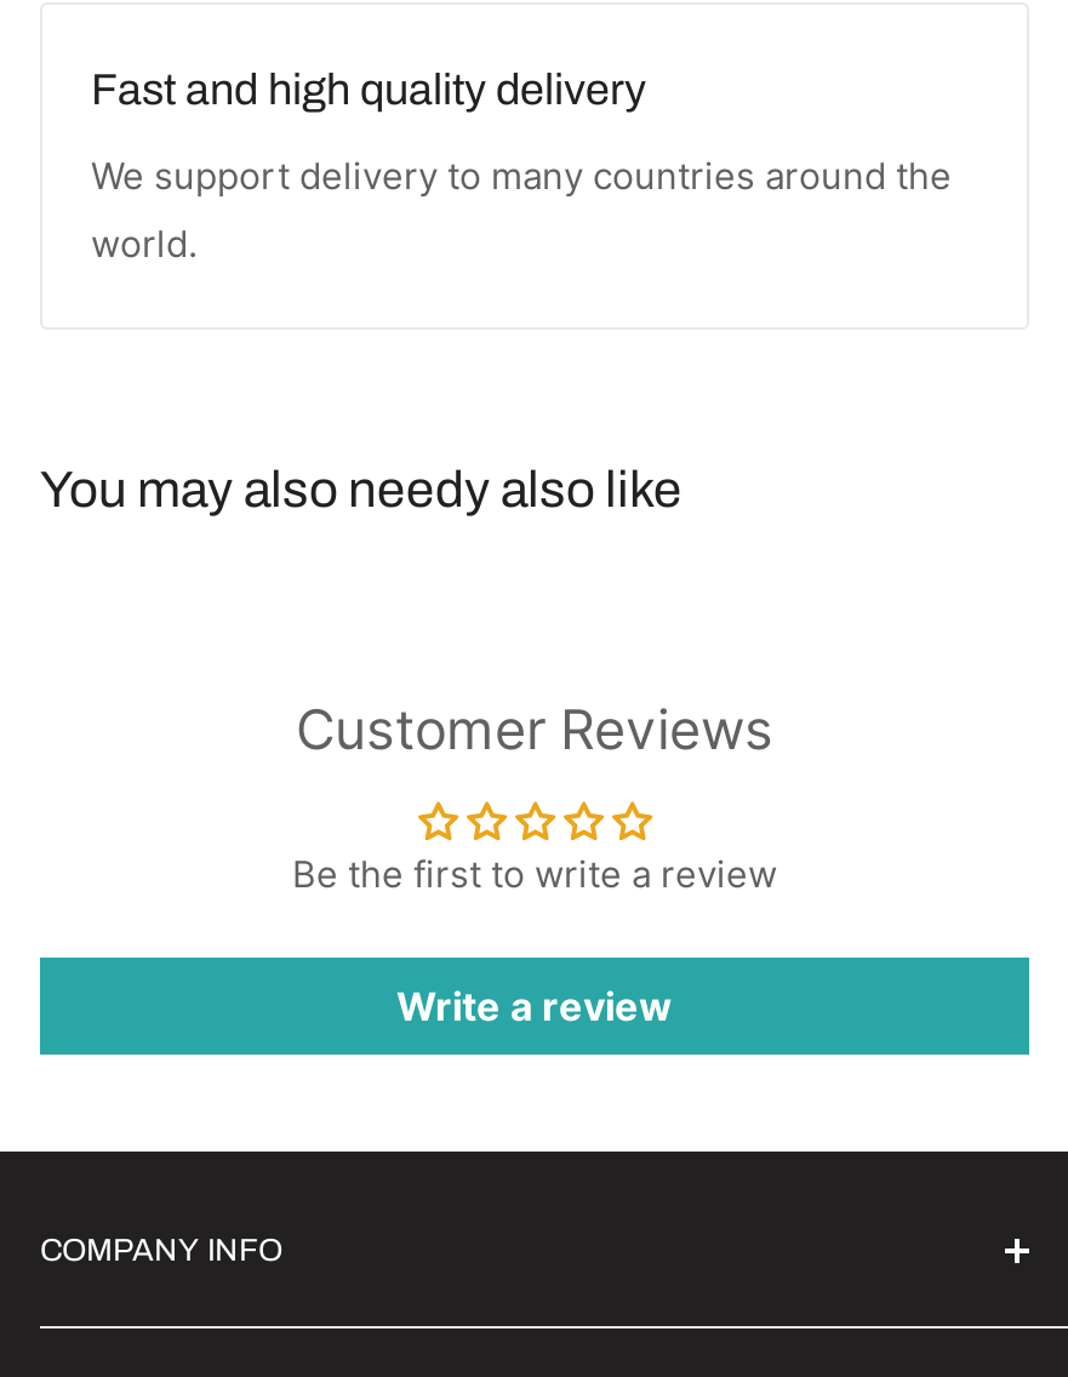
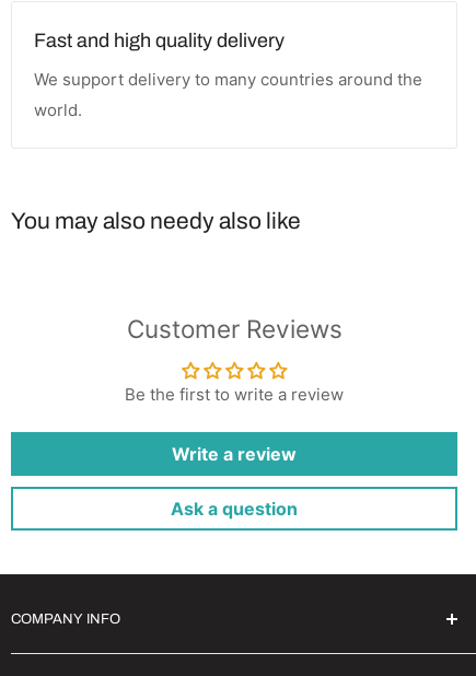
none -> [171,498,298,520] Ask a question

